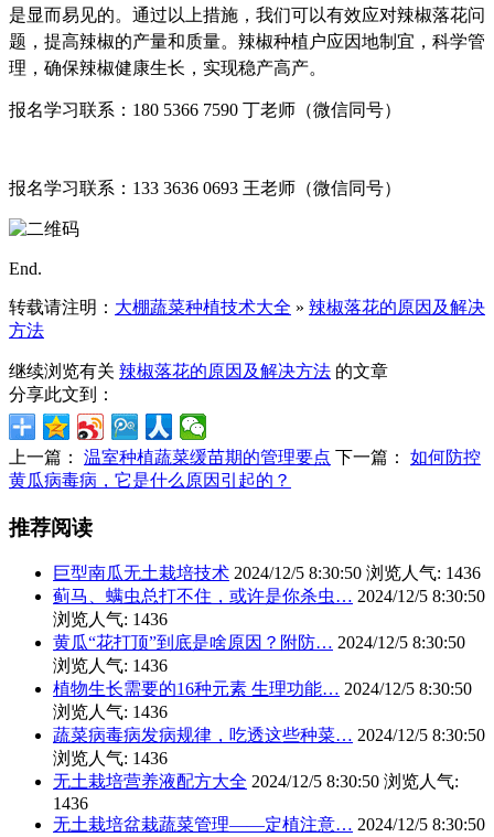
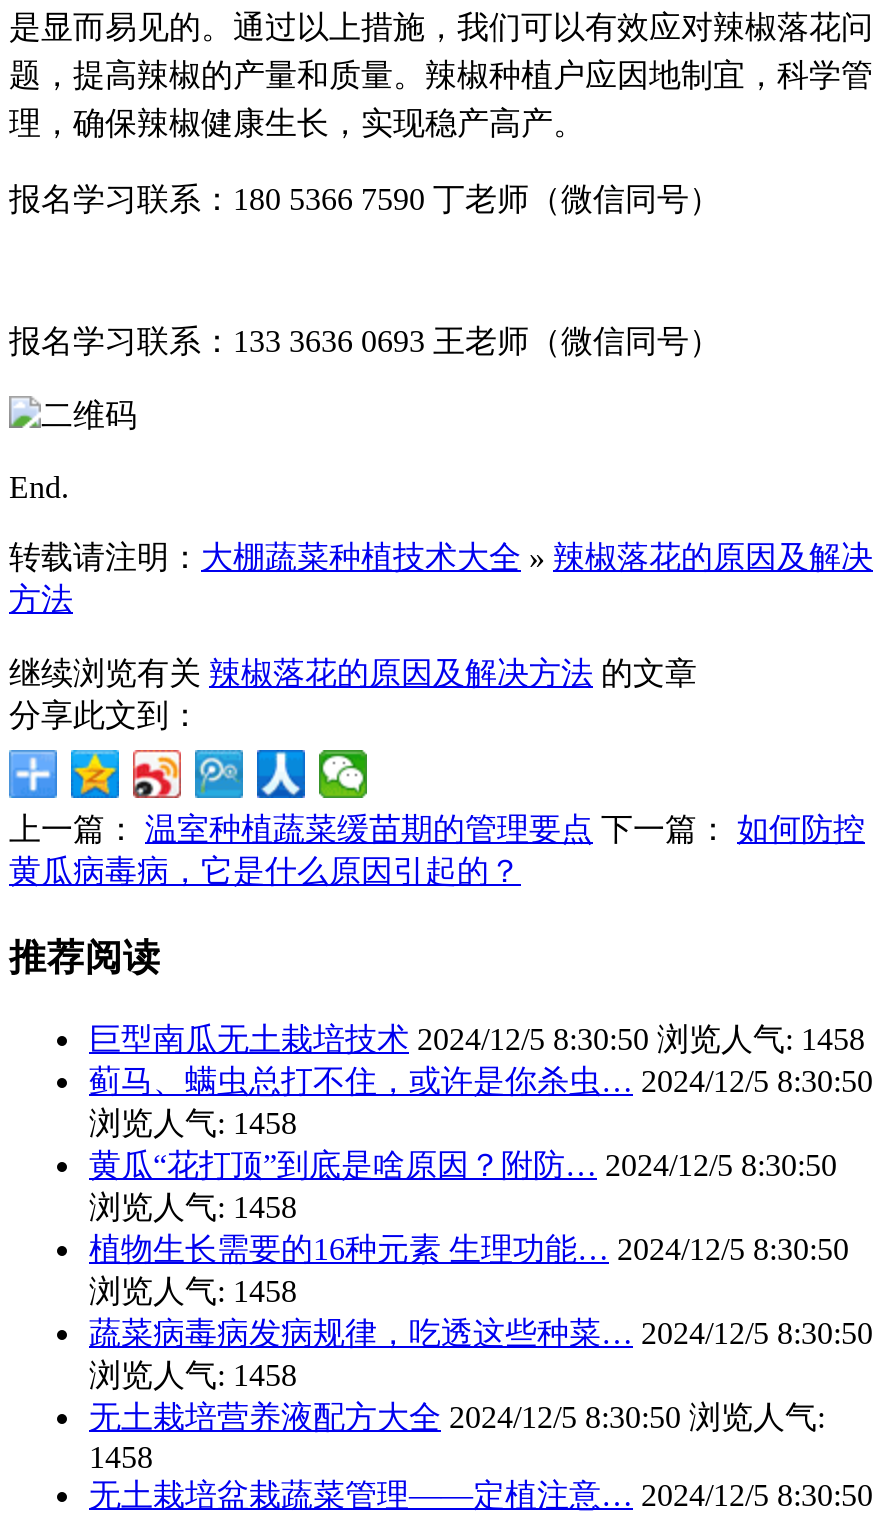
[53,564,481,582] 巨型南瓜无土栽培技术 2024/12/5 8:30:50 浏览人气: 1436 -> [89,1022,865,1056] 巨型南瓜无土栽培技术 2024/12/5 8:30:50 浏览人气: 1458
[53,610,168,629] 浏览人气: 1436 -> [89,1106,297,1140] 浏览人气: 1458
[53,656,168,675] 浏览人气: 1436 -> [89,1190,297,1224] 浏览人气: 1458
[53,703,168,721] 浏览人气: 1436 -> [89,1274,297,1308] 浏览人气: 1458
[53,749,168,768] 浏览人气: 1436 -> [89,1358,297,1392] 浏览人气: 1458
[53,794,88,813] 1436 -> [89,1440,153,1474] 1458

